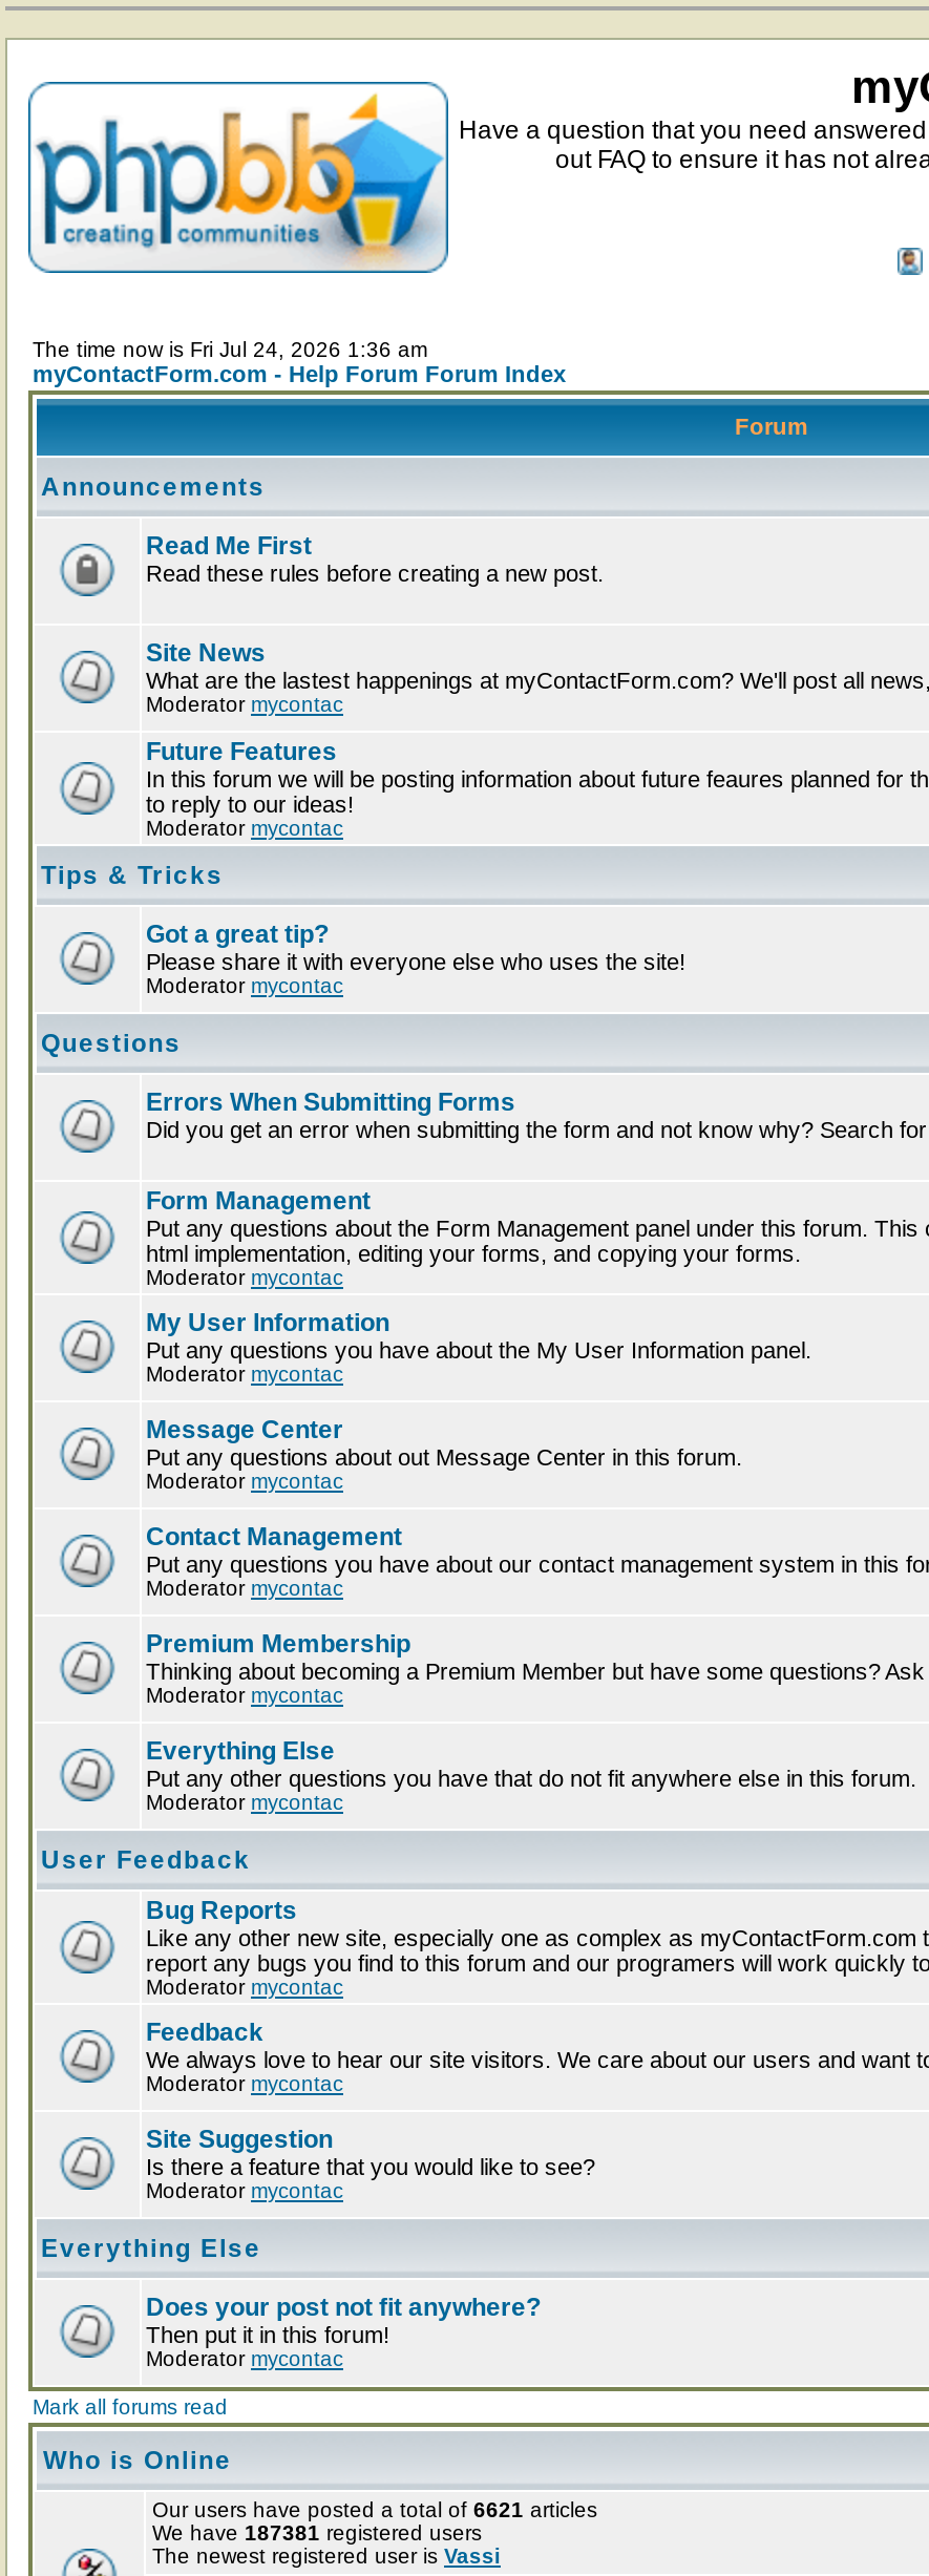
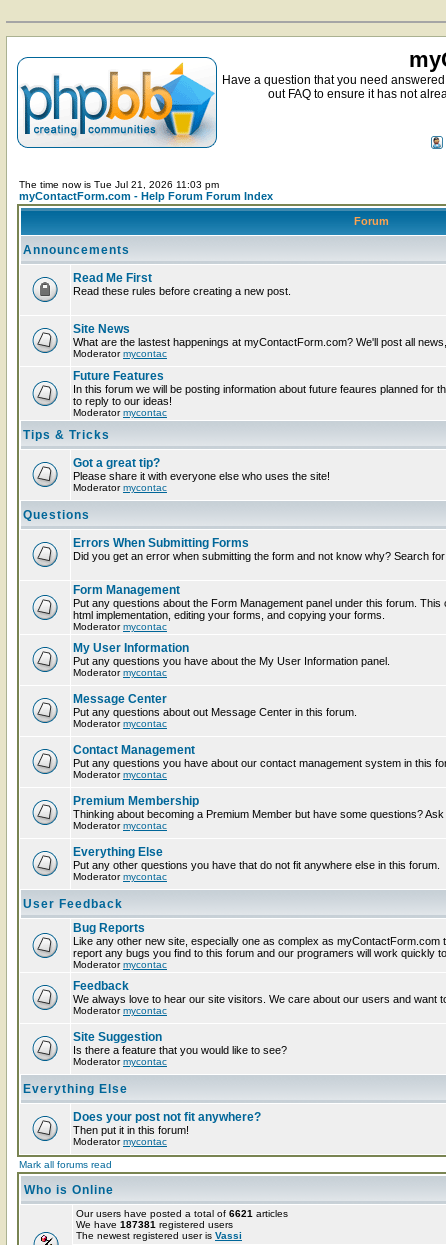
[33,338,427,361] The time now is Fri Jul 24, 2026 1:36 am -> [19,179,219,190] The time now is Tue Jul 21, 2026 11:03 pm

